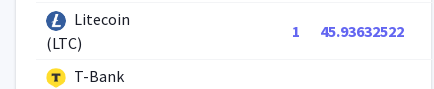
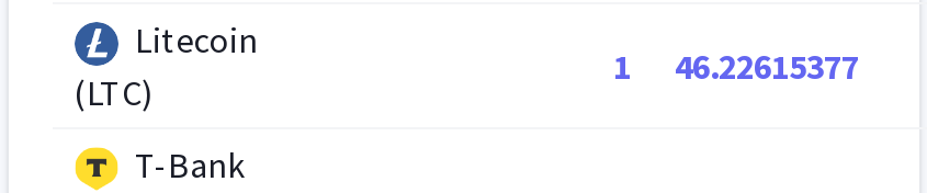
[291,21,403,41] 1 45.93632522 -> [613,43,859,87] 1 46.22615377

